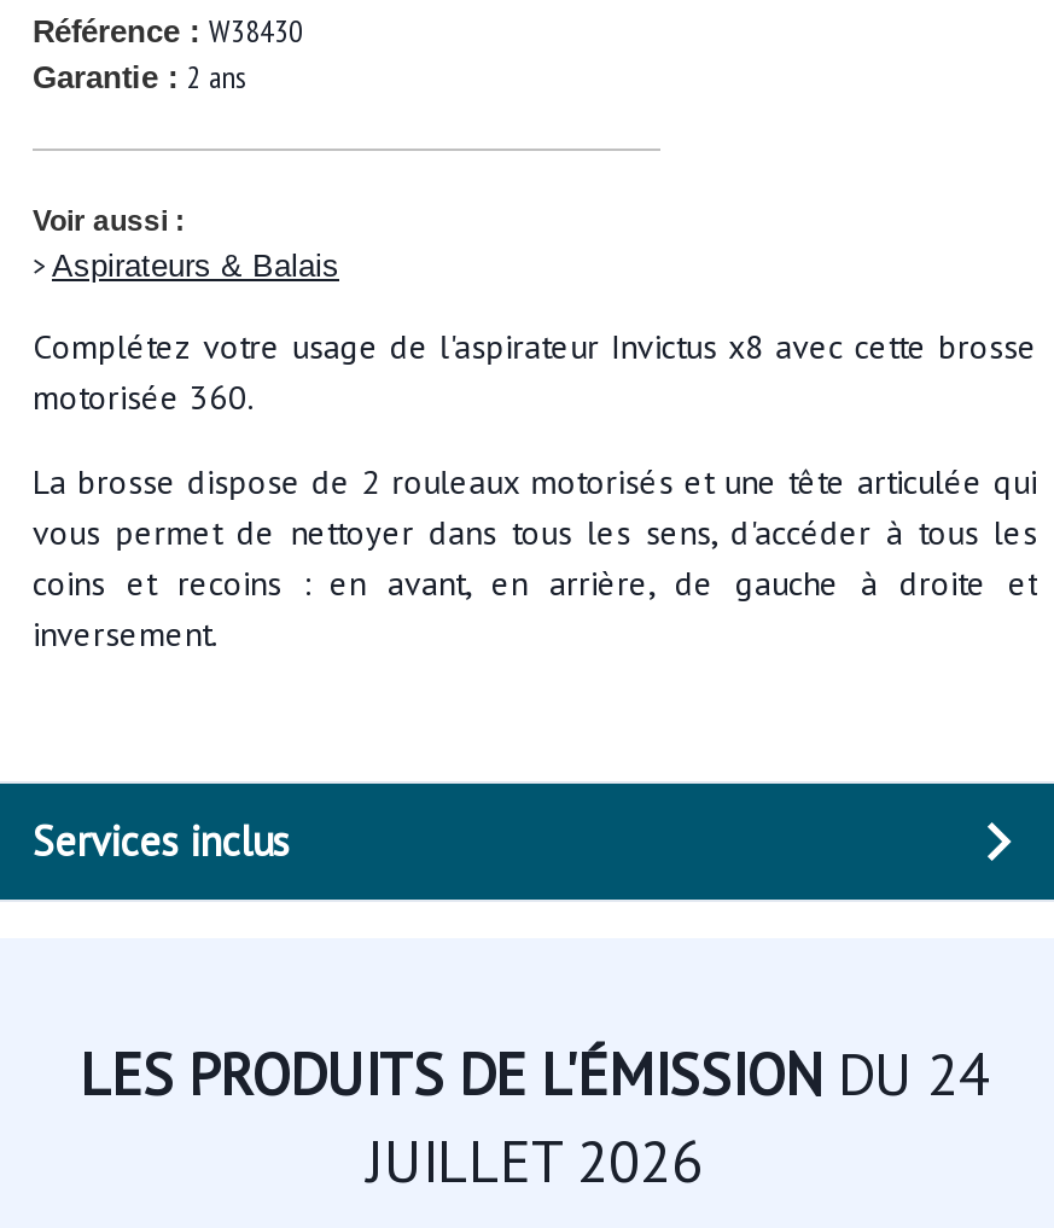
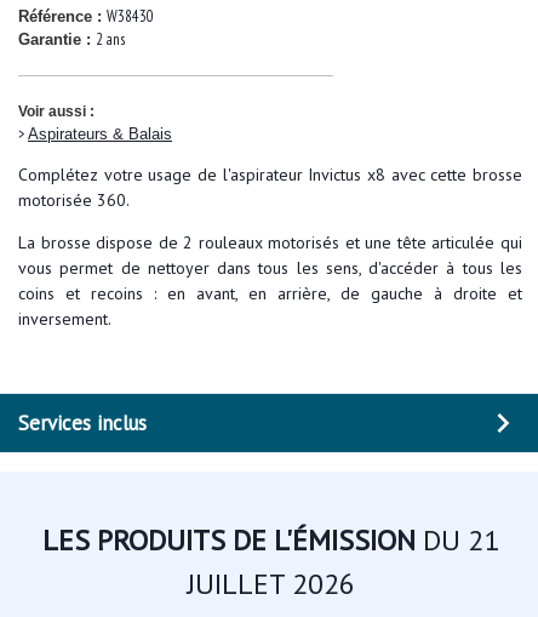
[80,1037,990,1112] LES PRODUITS DE L'ÉMISSION DU 24 -> [42,521,499,559] LES PRODUITS DE L'ÉMISSION DU 21

